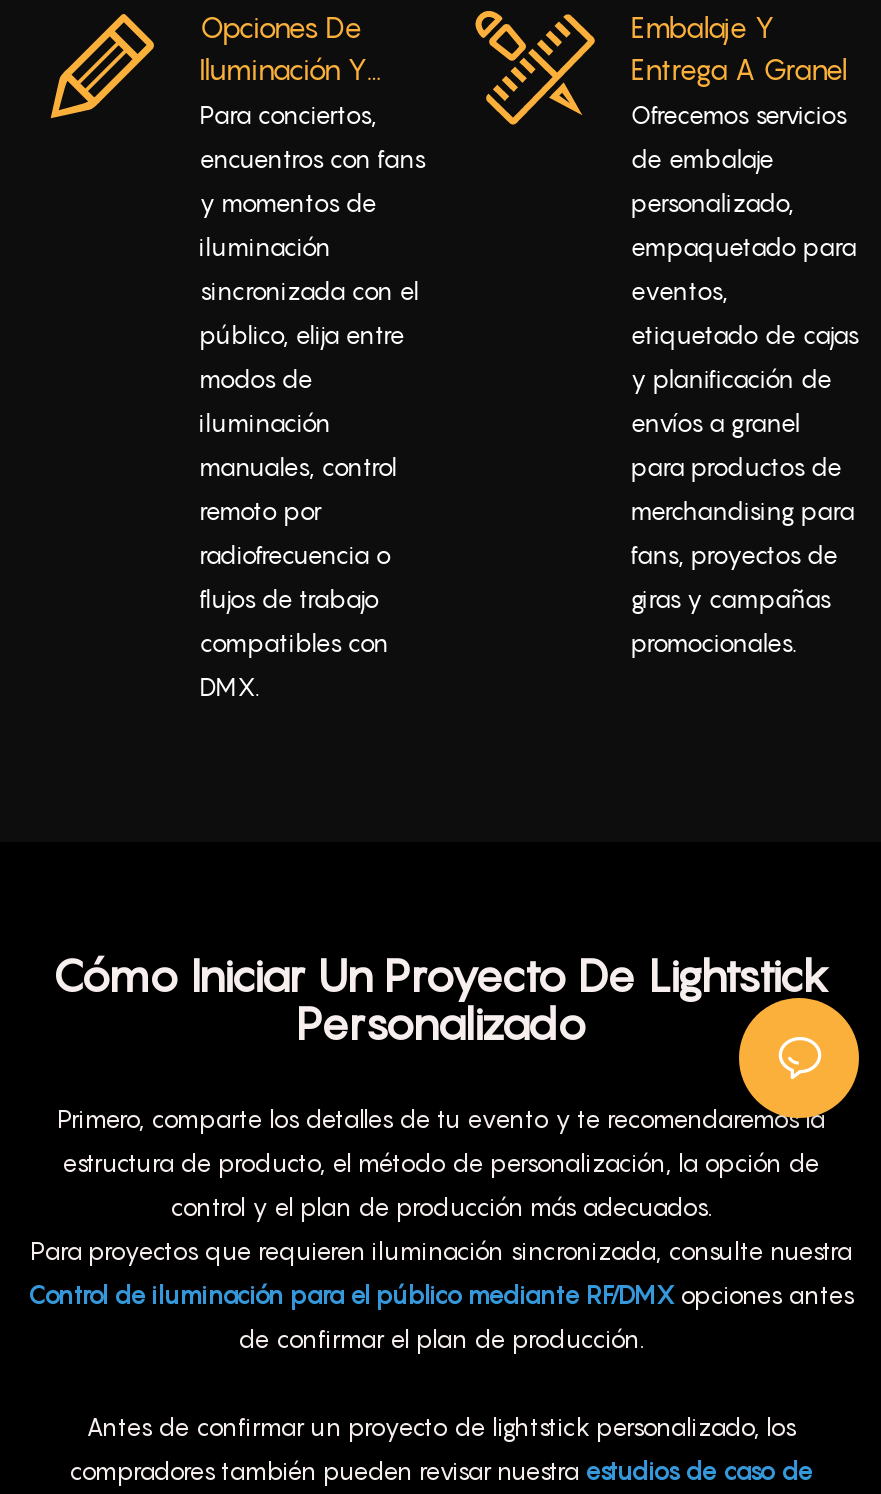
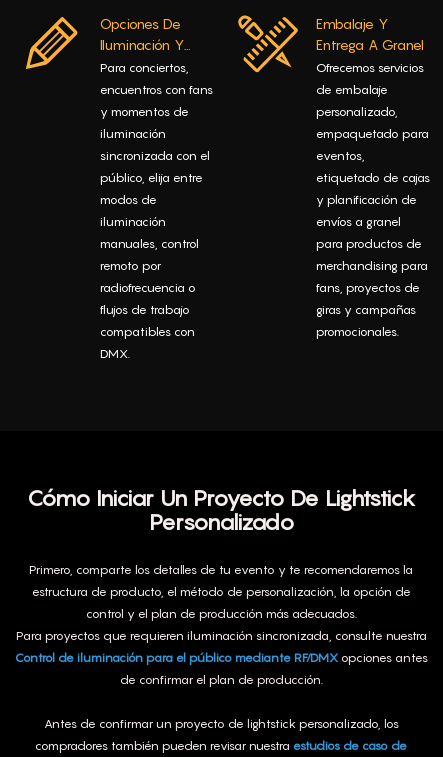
[737,1006,861,1110] [image] -> none

